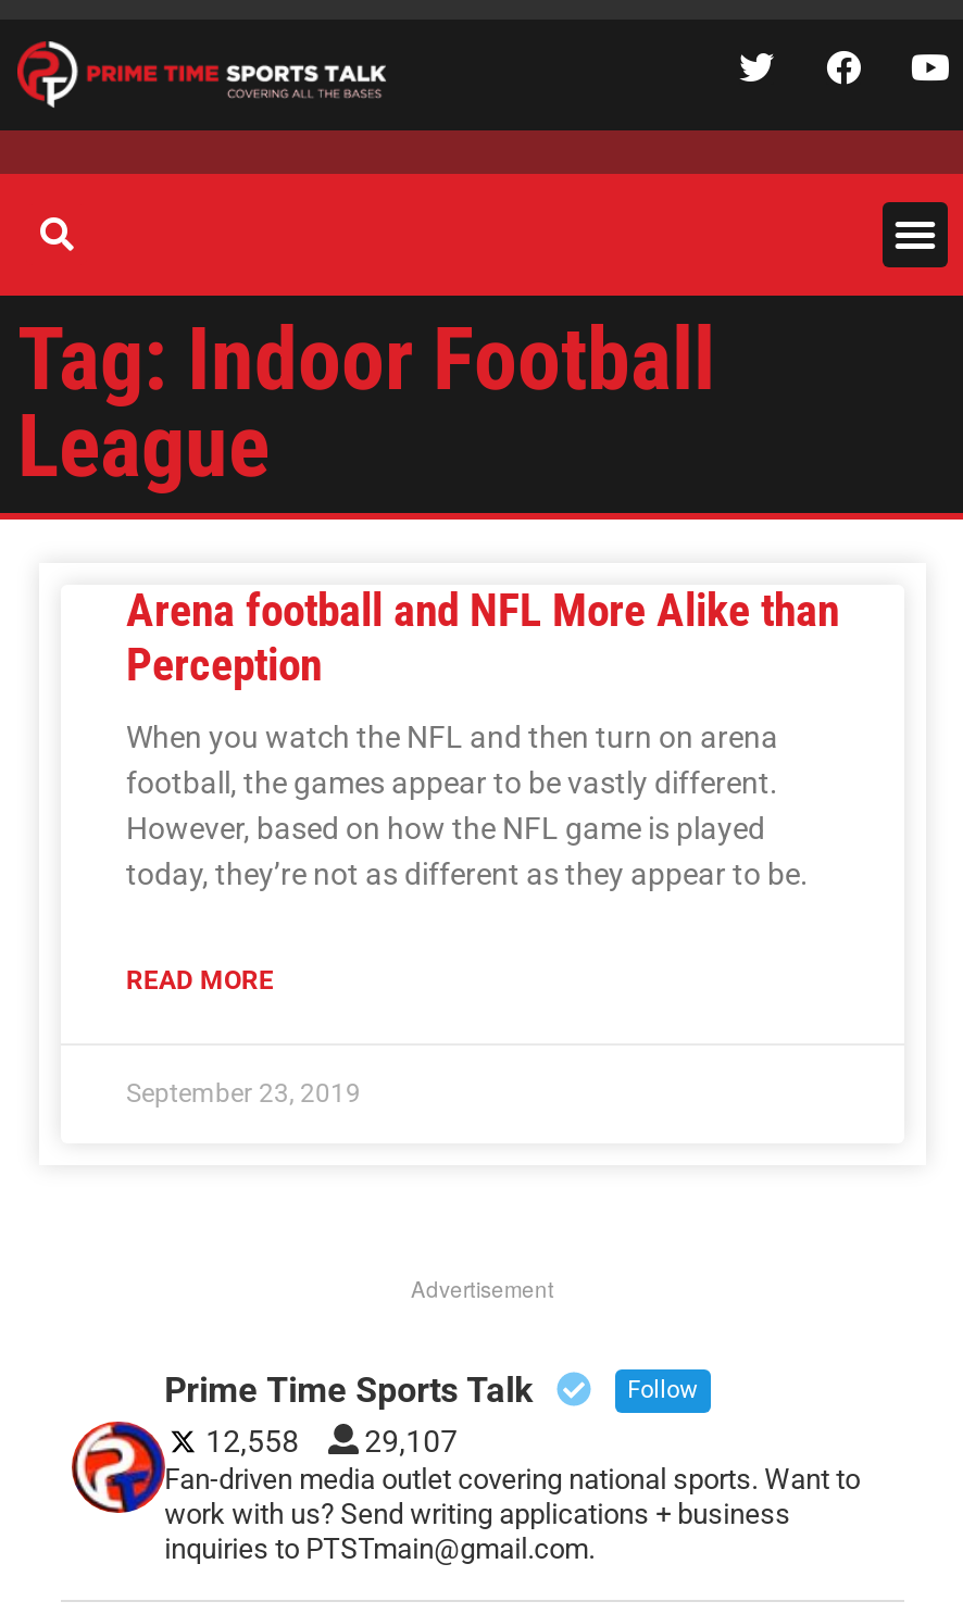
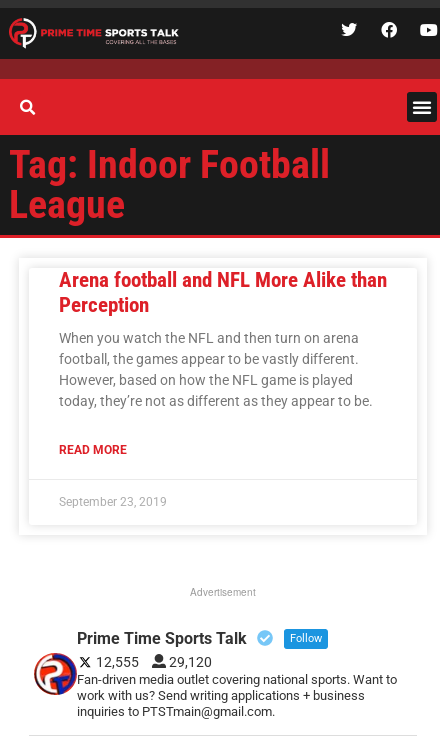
[206,1423,306,1458] 12,558 -> [96,654,142,670] 12,555
[364,1423,458,1458] 29,107 -> [169,654,212,670] 29,120

